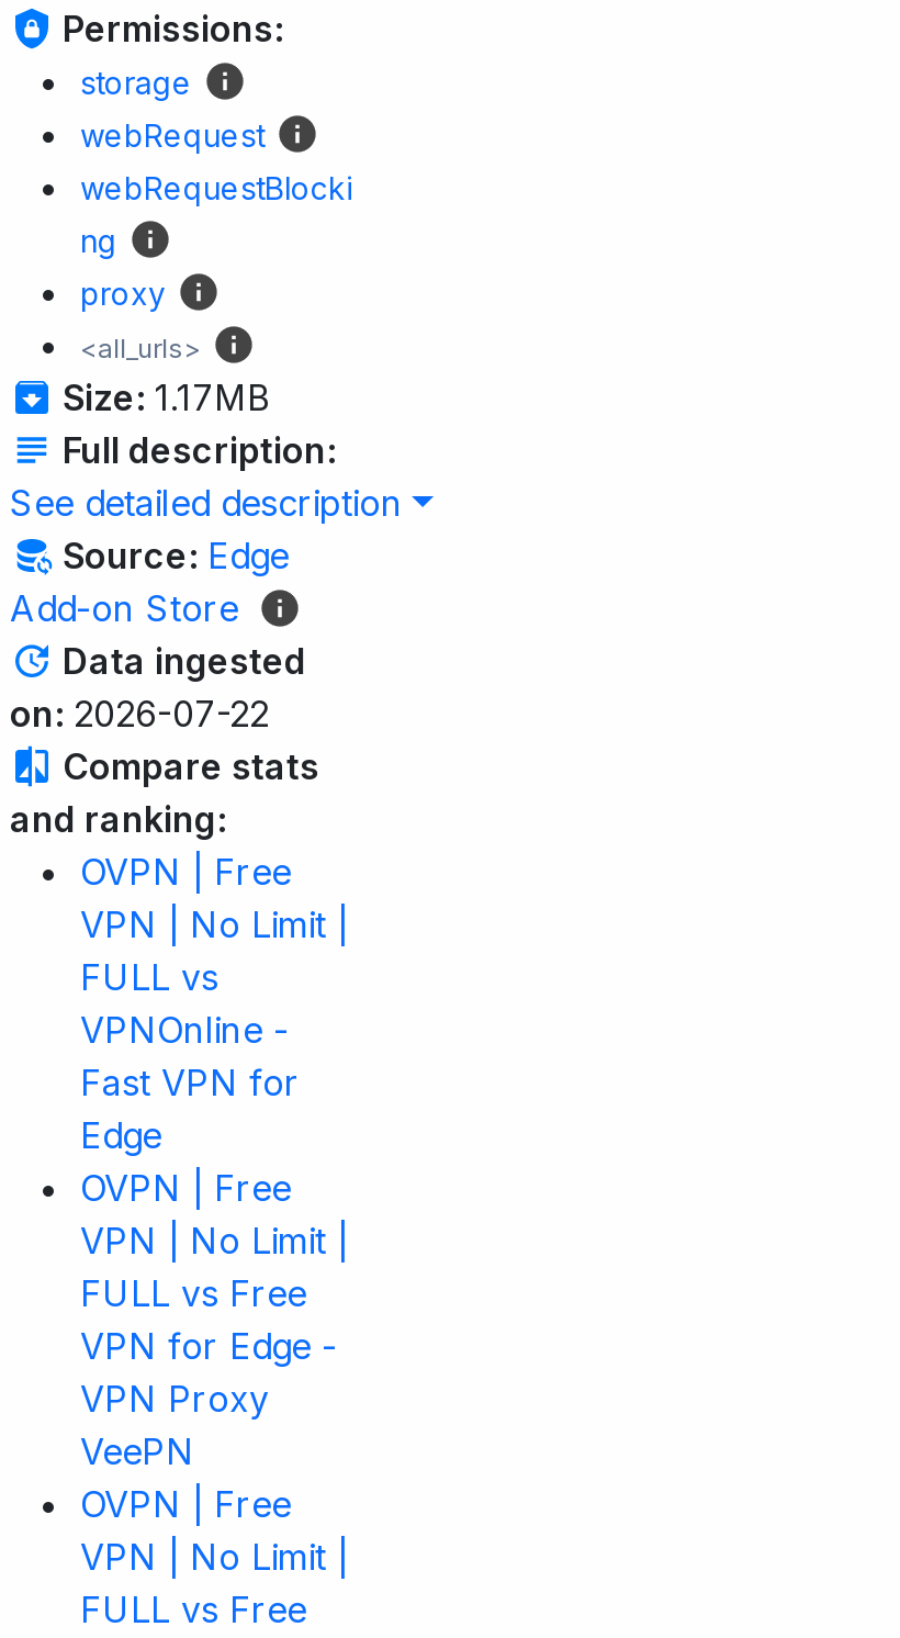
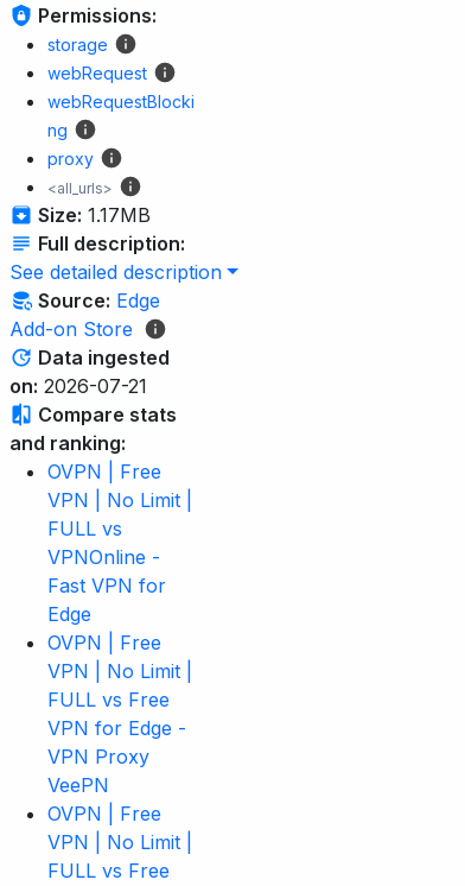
[10,691,269,735] on: 2026-07-22 -> [9,374,147,398] on: 2026-07-21

